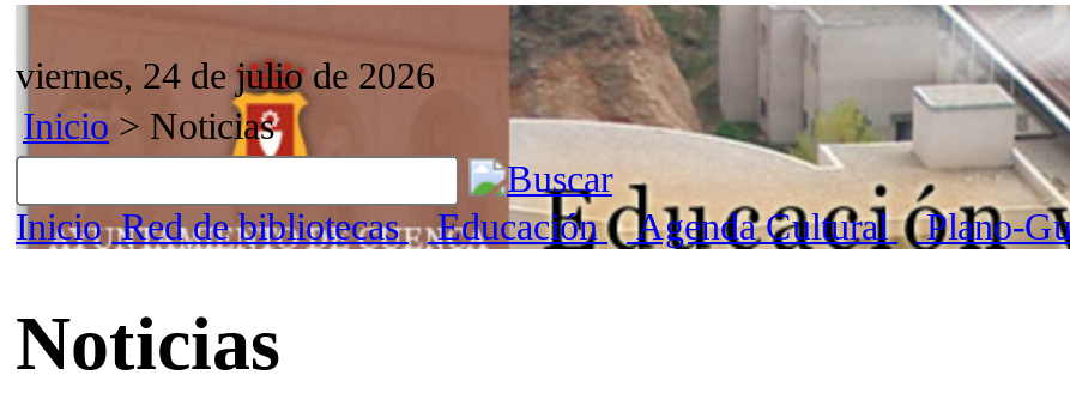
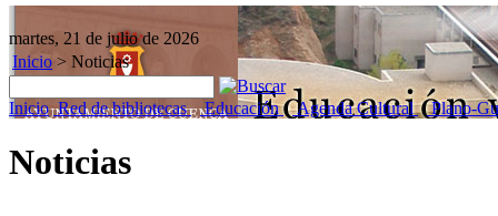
[16,55,435,96] viernes, 24 de julio de 2026 -> [9,29,199,48] martes, 21 de julio de 2026

